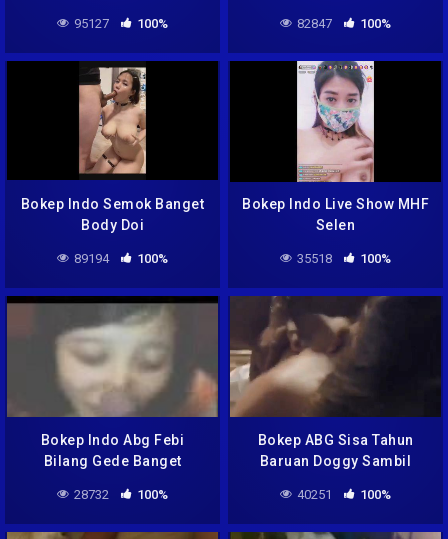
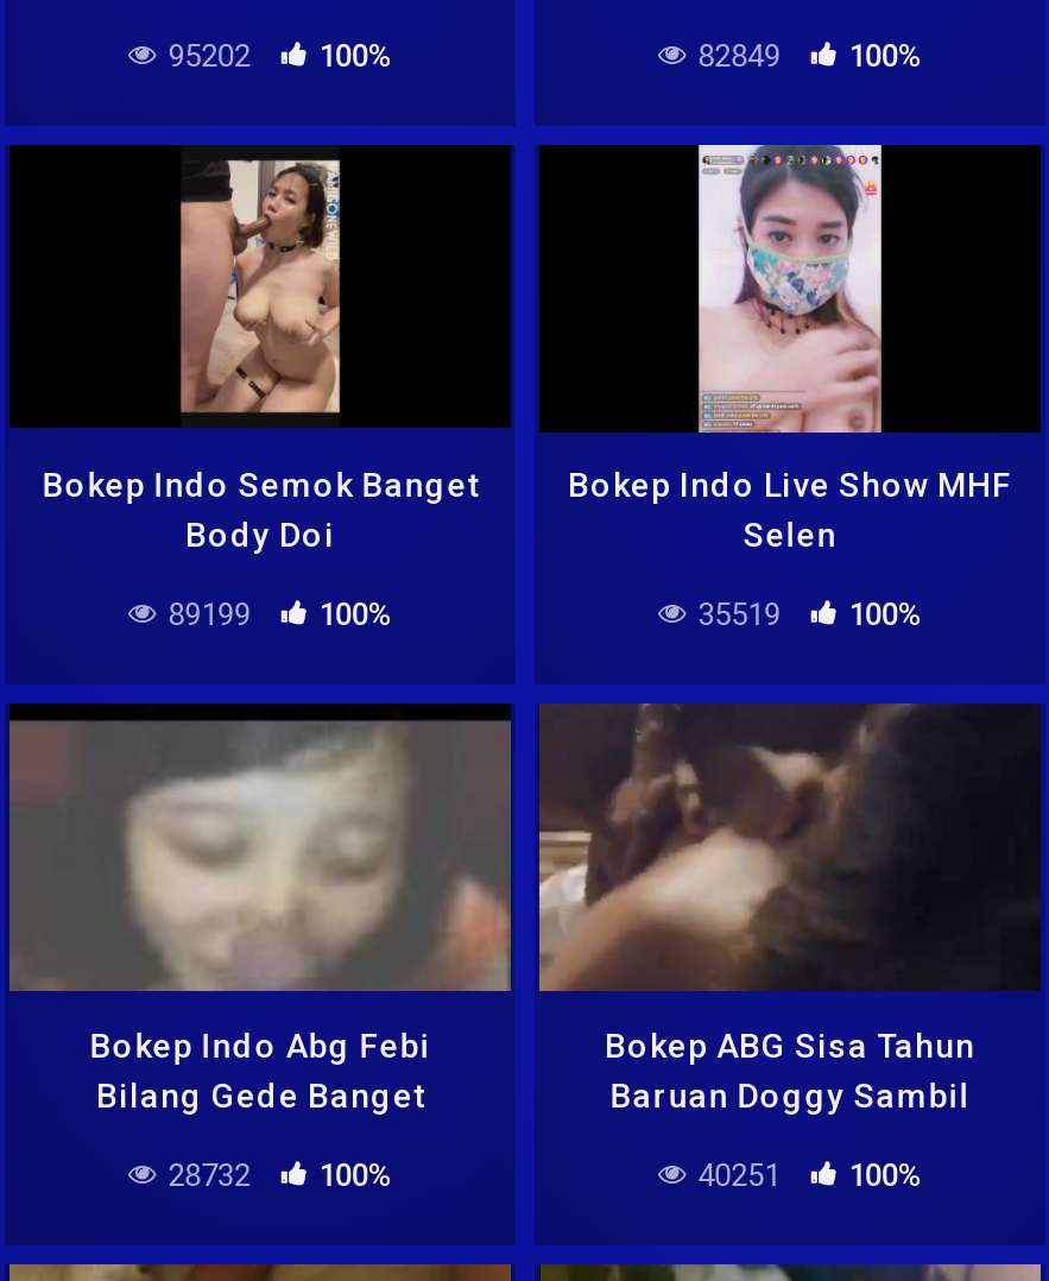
[71,16,168,31] 95127 100% -> [162,39,392,75] 95202 100%
[294,16,391,31] 82847 100% -> [691,39,922,75] 82849 100%
[71,251,168,266] 89194 100% -> [162,597,392,633] 89199 100%
[294,251,391,266] 35518 100% -> [691,597,922,633] 35519 100%

